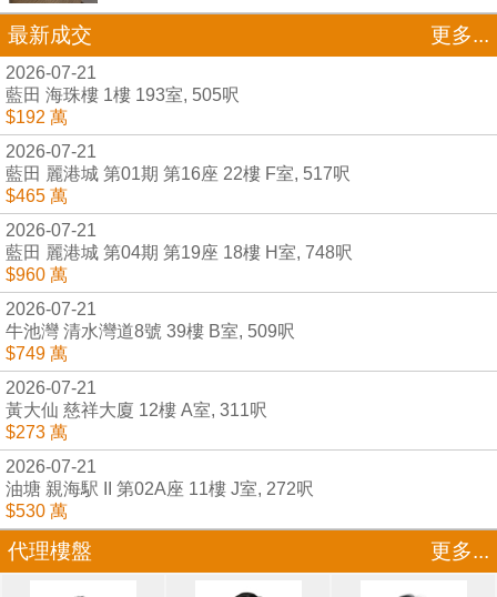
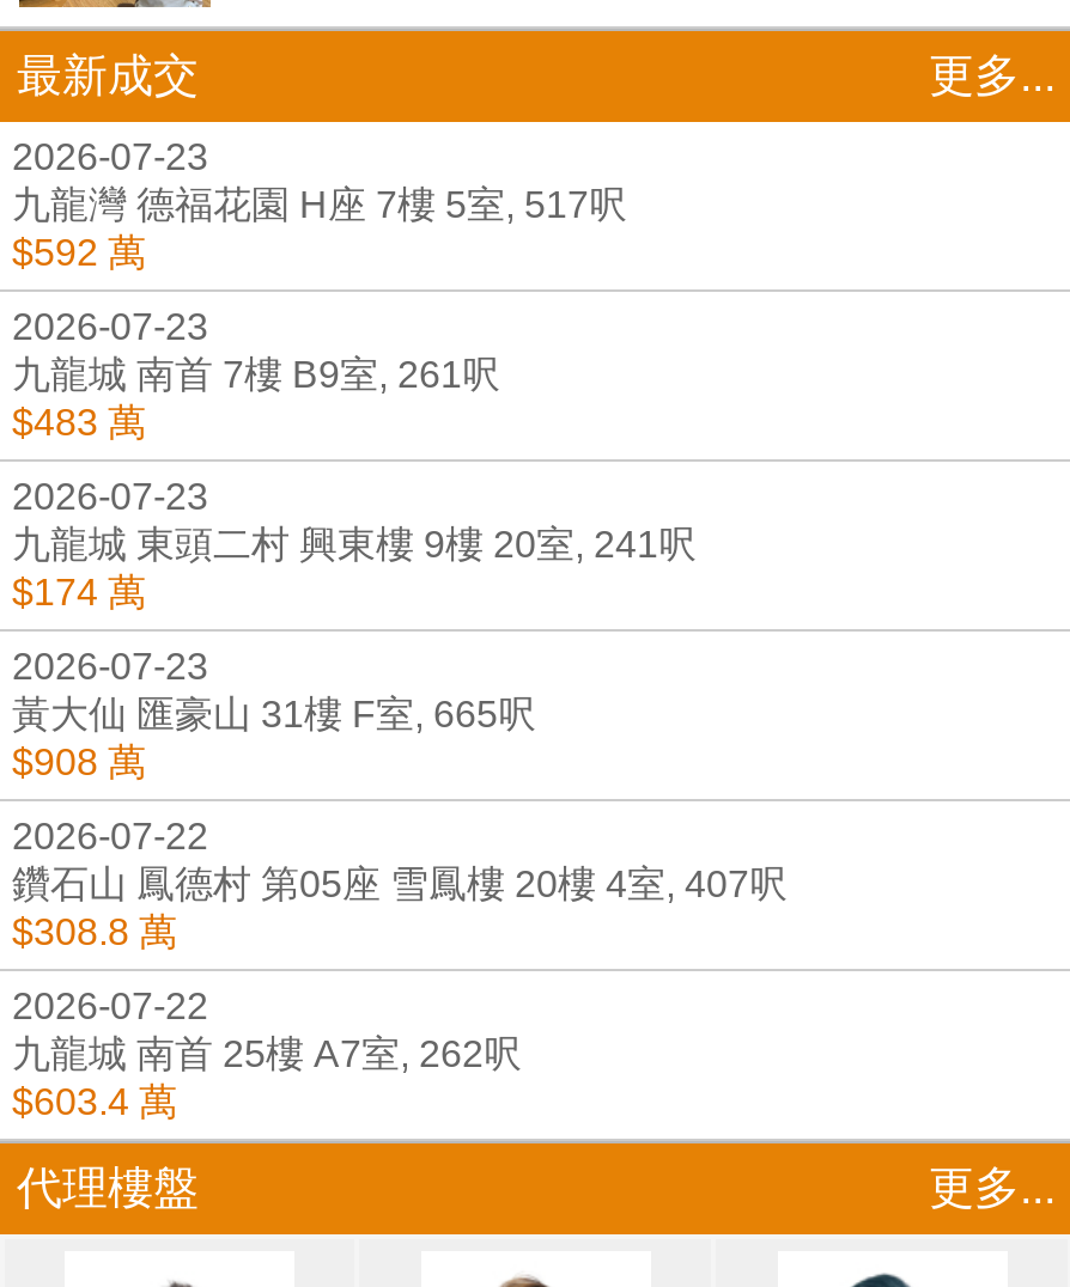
[6,63,240,126] 2026-07-21 | 藍田 海珠樓 1樓 193室, 505呎 | $192 萬 -> [12,136,627,272] 2026-07-23 | 九龍灣 德福花園 H座 7樓 5室, 517呎 | $592 萬
[6,142,351,205] 2026-07-21 | 藍田 麗港城 第01期 第16座 22樓 F室, 517呎 | $465 萬 -> [12,305,500,442] 2026-07-23 | 九龍城 南首 7樓 B9室, 261呎 | $483 萬
[6,220,353,284] 2026-07-21 | 藍田 麗港城 第04期 第19座 18樓 H室, 748呎 | $960 萬 -> [12,475,697,612] 2026-07-23 | 九龍城 東頭二村 興東樓 9樓 20室, 241呎 | $174 萬
[6,299,295,363] 2026-07-21 | 牛池灣 清水灣道8號 39樓 B室, 509呎 | $749 萬 -> [12,645,536,782] 2026-07-23 | 黃大仙 匯豪山 31樓 F室, 665呎 | $908 萬
[6,378,267,441] 2026-07-21 | 黃大仙 慈祥大廈 12樓 A室, 311呎 | $273 萬 -> [12,815,788,951] 2026-07-22 | 鑽石山 鳳德村 第05座 雪鳳樓 20樓 4室, 407呎 | $308.8 萬
[6,457,314,520] 2026-07-21 | 油塘 親海駅 II 第02A座 11樓 J室, 272呎 | $530 萬 -> [12,985,522,1121] 2026-07-22 | 九龍城 南首 25樓 A7室, 262呎 | $603.4 萬

